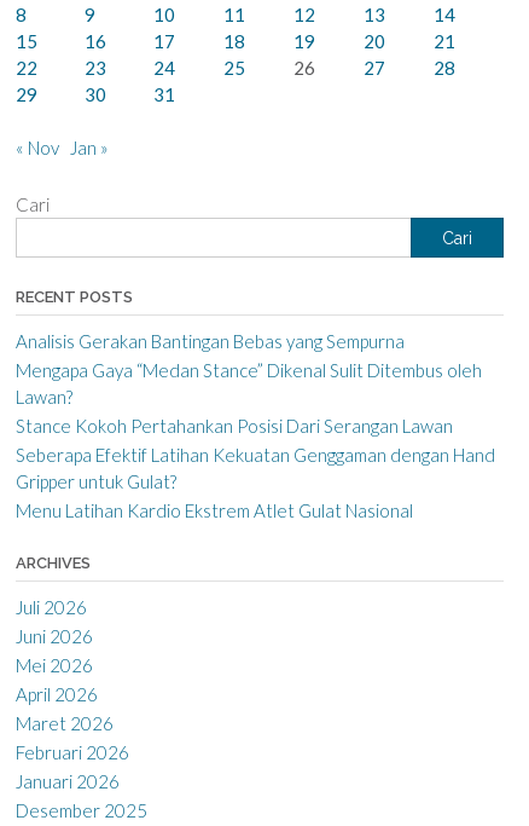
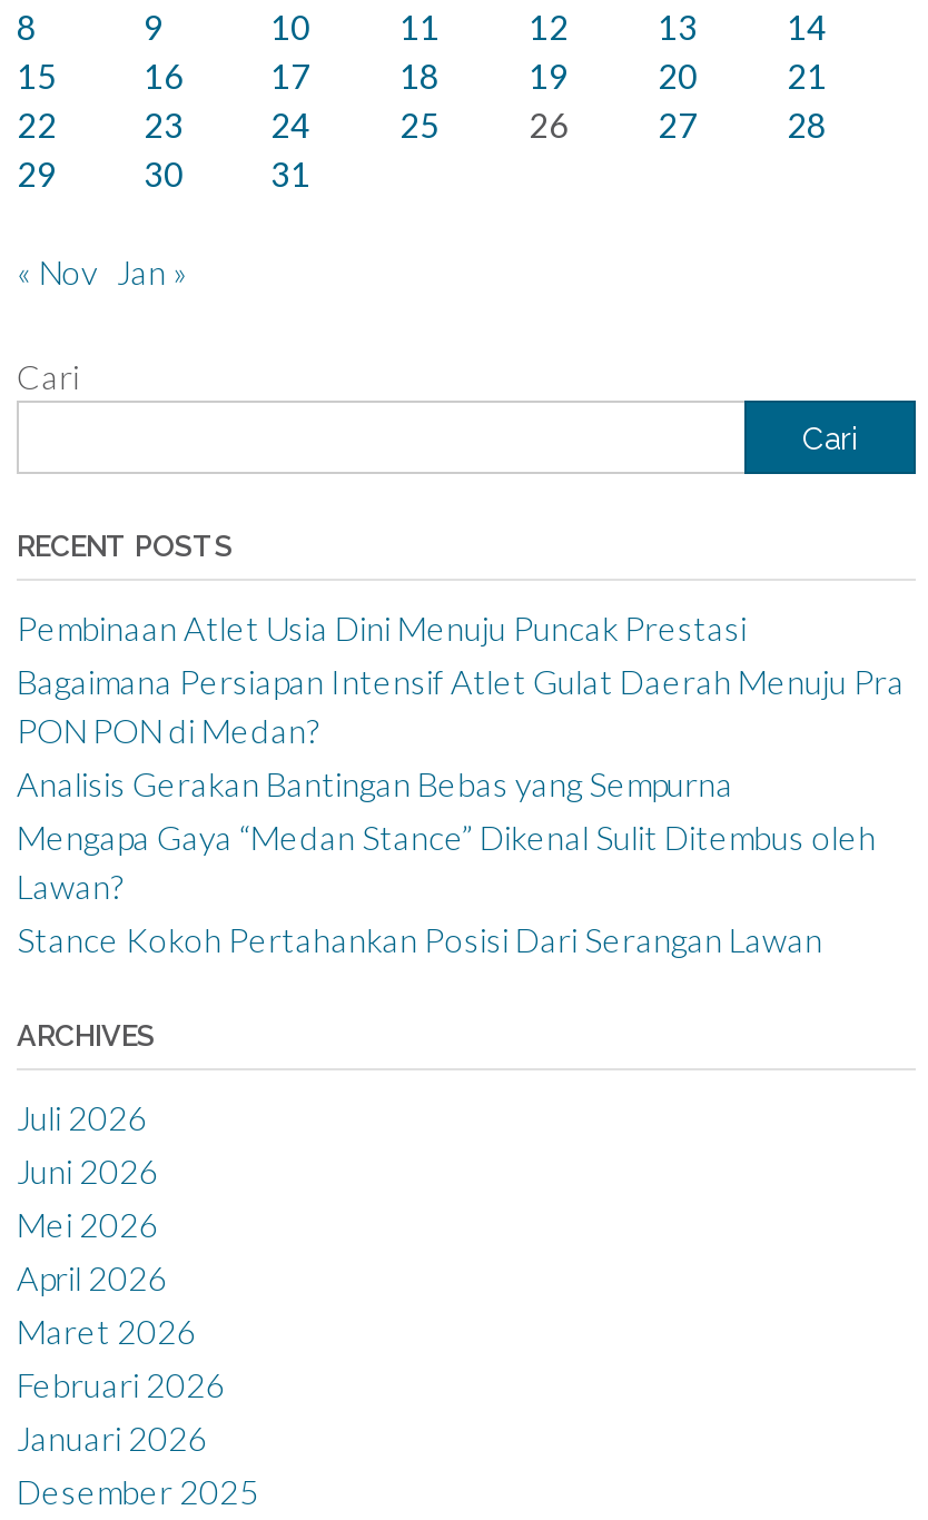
none -> [17,608,905,750] Pembinaan Atlet Usia Dini Menuju Puncak Prestasi | Bagaimana Persiapan Intensif Atlet Gulat Daerah Menuju Pra | PON PON di Medan?
moved [16,330,482,437] -> [17,764,876,959]: Analisis Gerakan Bantingan Bebas yang Sempurna | Mengapa Gaya “Medan Stance” Dikenal Sulit Ditembus oleh | Lawan? | Stance Kokoh Pertahankan Posisi Dari Serangan Lawan
[16,444,495,521] Seberapa Efektif Latihan Kekuatan Genggaman dengan Hand | Gripper untuk Gulat? | Menu Latihan Kardio Ekstrem Atlet Gulat Nasional -> none

